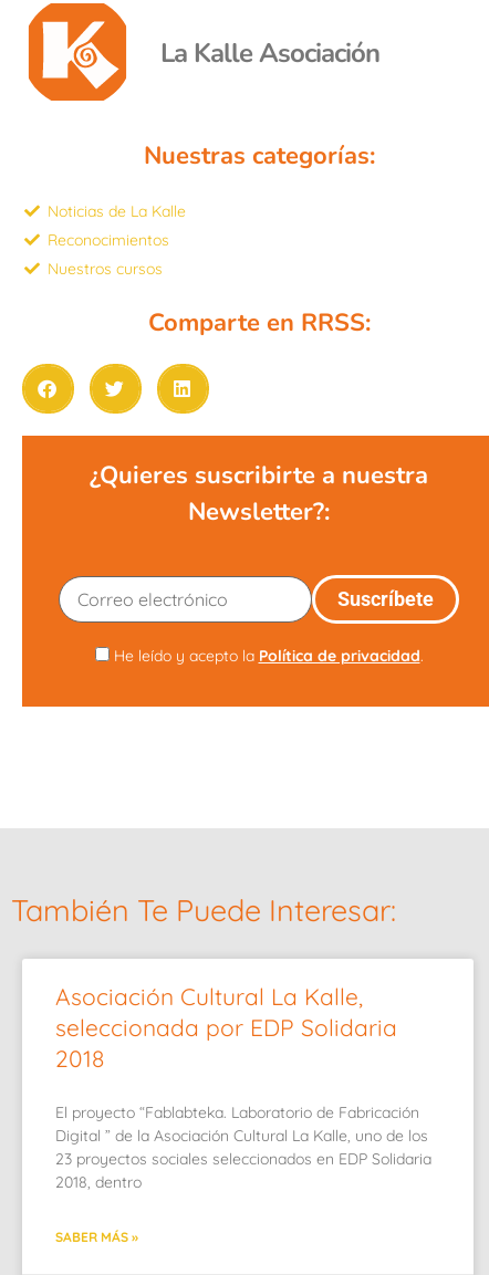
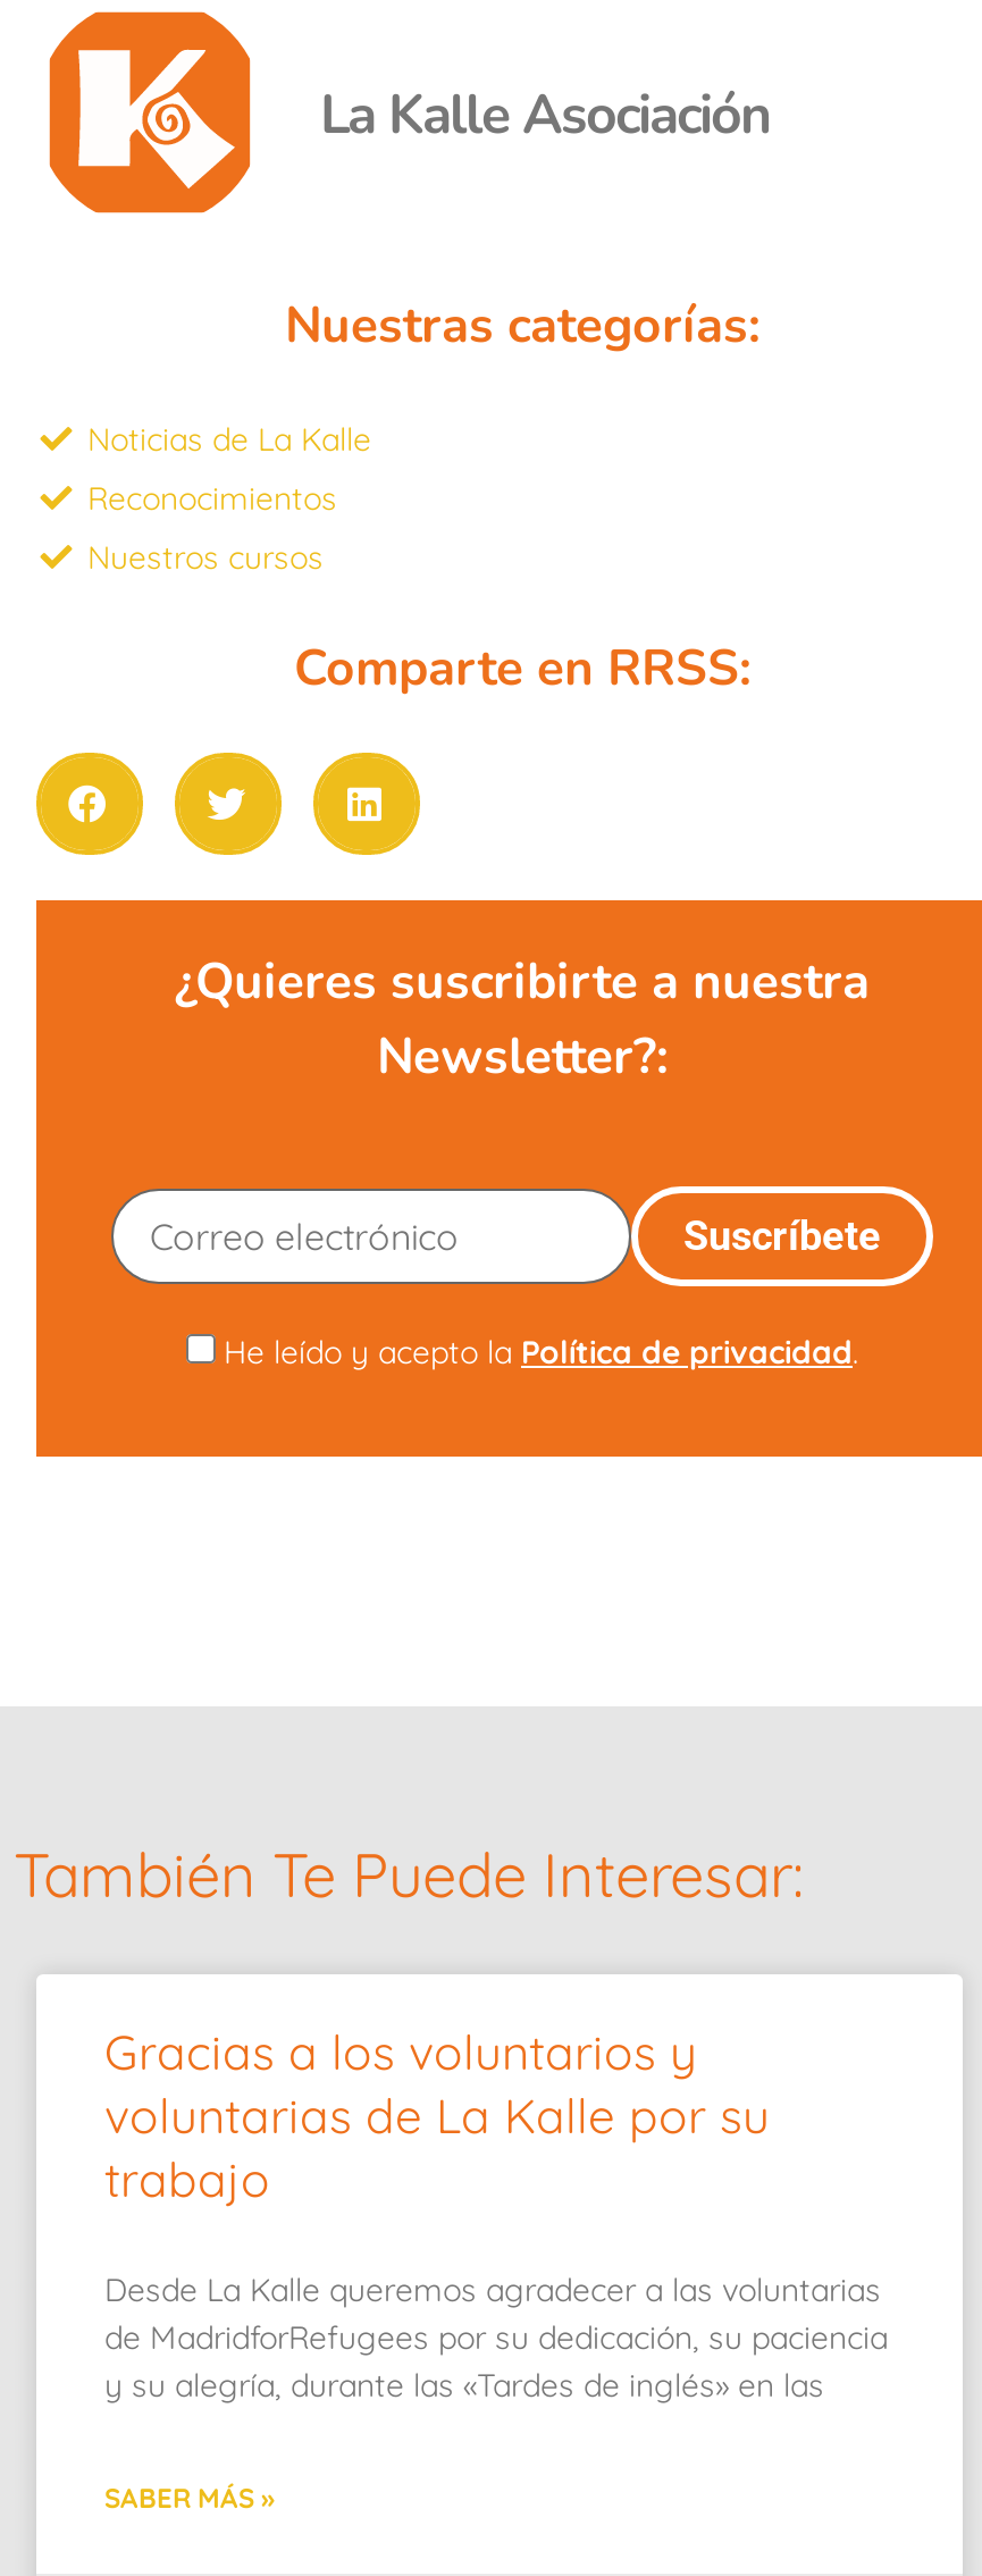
[55,982,397,1073] Asociación Cultural La Kalle, | seleccionada por EDP Solidaria | 2018 -> [104,2022,770,2209] Gracias a los voluntarios y | voluntarias de La Kalle por su | trabajo
[55,1103,431,1192] El proyecto “Fablabteka. Laboratorio de Fabricación | Digital ” de la Asociación Cultural La Kalle, uno de los | 23 proyectos sociales seleccionados en EDP Solidaria | 2018, dentro -> [104,2270,888,2406] Desde La Kalle queremos agradecer a las voluntarias | de MadridforRefugees por su dedicación, su paciencia | y su alegría, durante las «Tardes de inglés» en las

